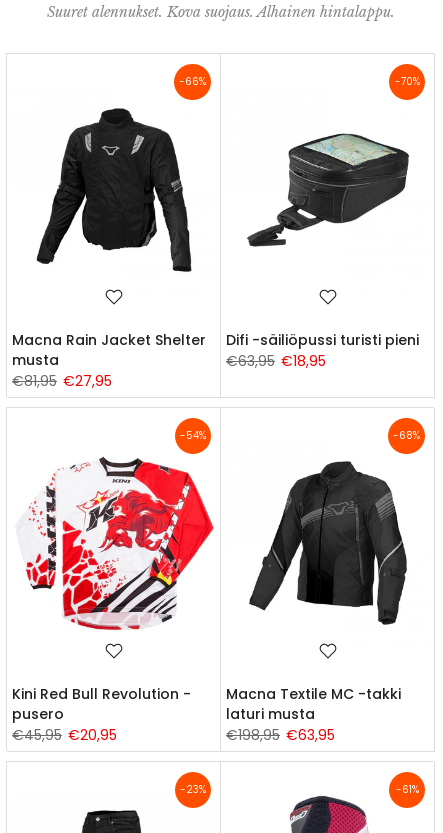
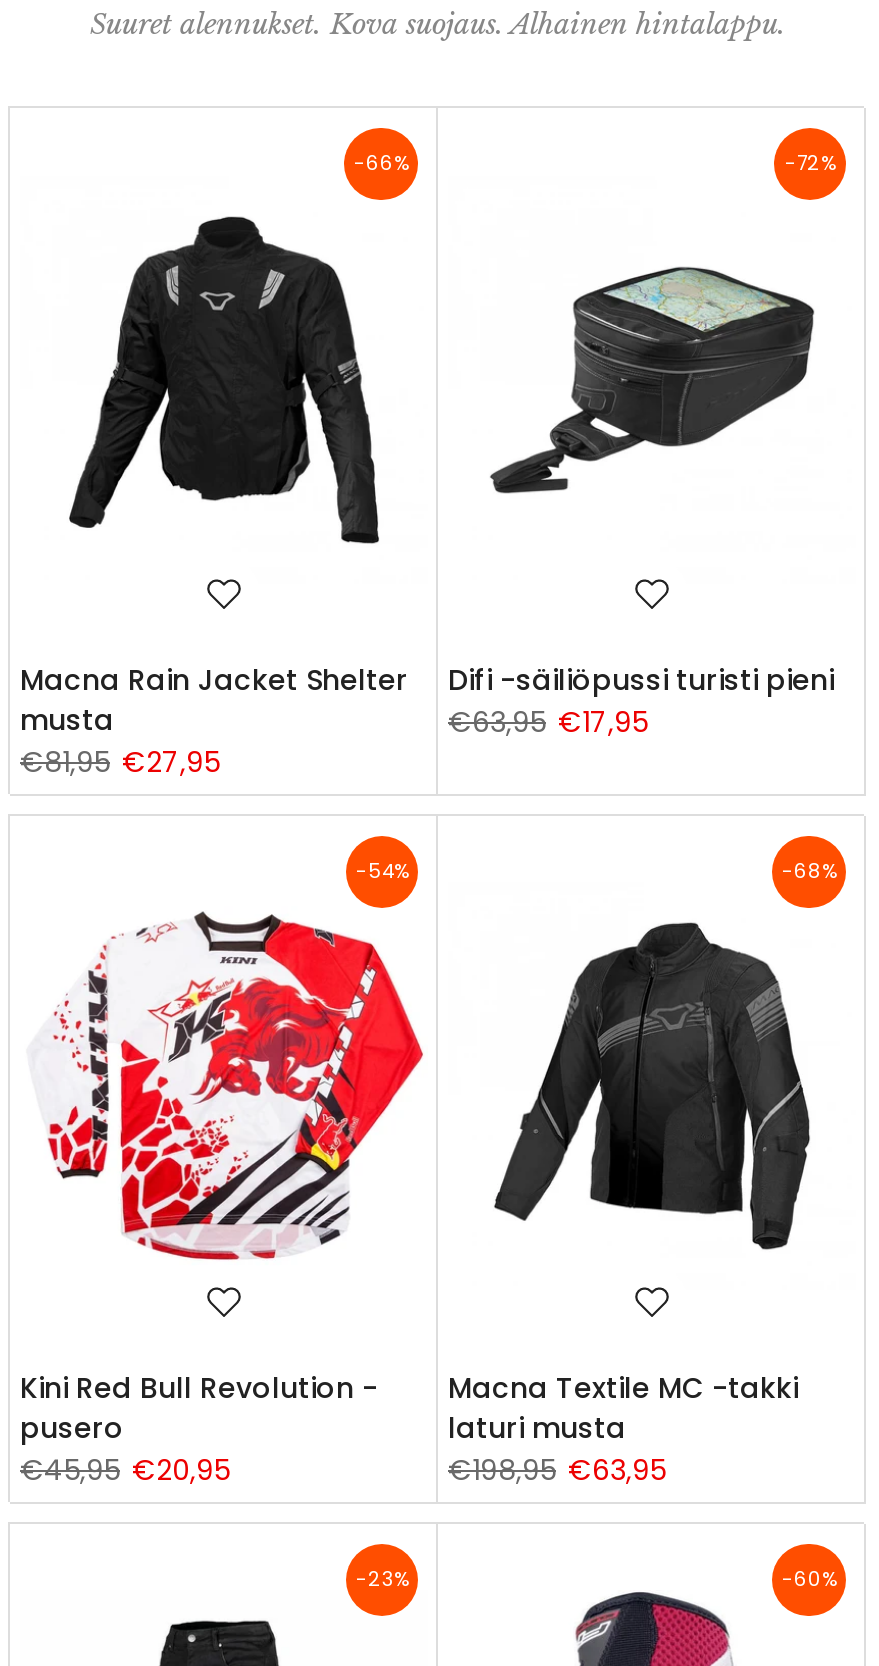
[394,74,419,89] -70% -> [785,149,835,179] -72%
[226,351,326,371] €63,95 €18,95 -> [448,702,648,742] €63,95 €17,95
[395,782,418,797] -61% -> [782,1564,836,1594] -60%

